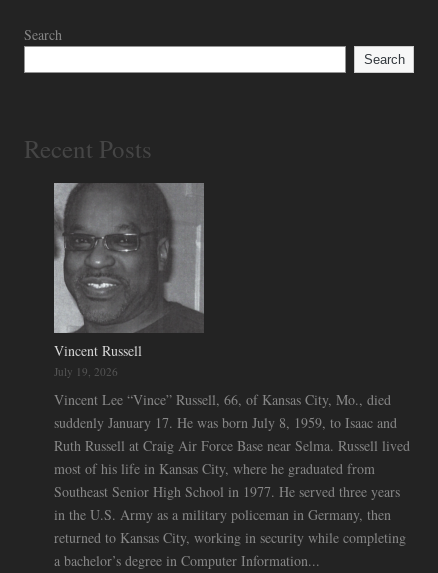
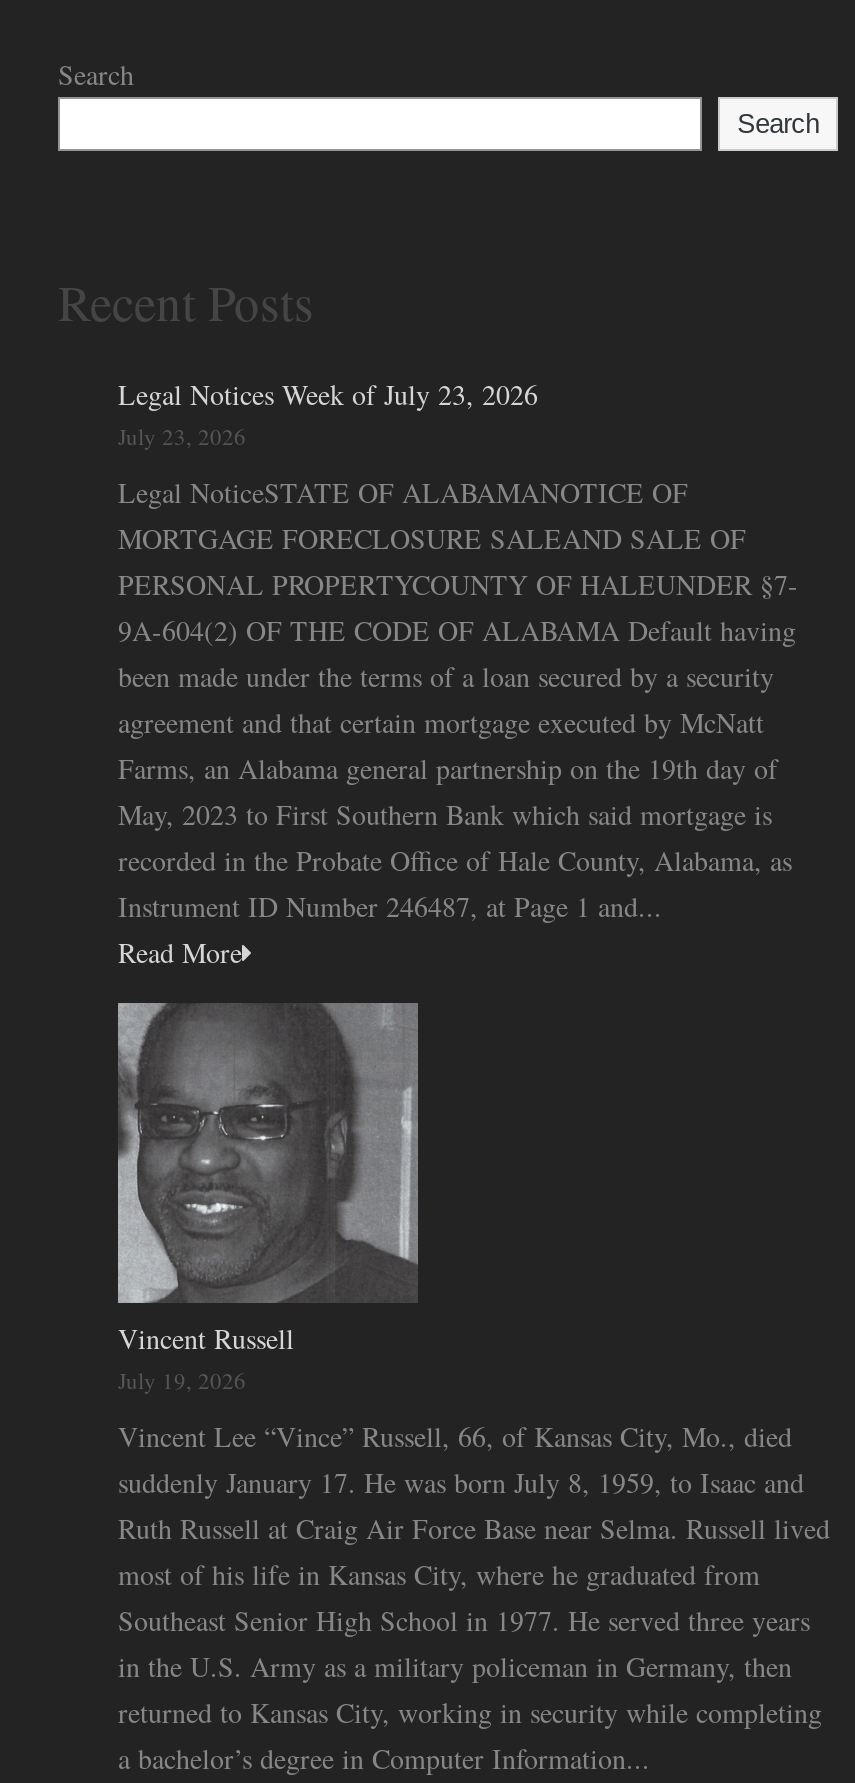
none -> [118,375,798,971] Legal Notices Week of July 23, 2026 | July 23, 2026 | Legal NoticeSTATE OF ALABAMANOTICE OF | MORTGAGE FORECLOSURE SALEAND SALE OF | PERSONAL PROPERTYCOUNTY OF HALEUNDER §7- | 9A-604(2) OF THE CODE OF ALABAMA Default having | been made under the terms of a loan secured by a security | agreement and that certain mortgage executed by McNatt | Farms, an Alabama general partnership on the 19th day of | May, 2023 to First Southern Bank which said mortgage is | recorded in the Probate Office of Hale County, Alabama, as | Instrument ID Number 246487, at Page 1 and... | Read More

